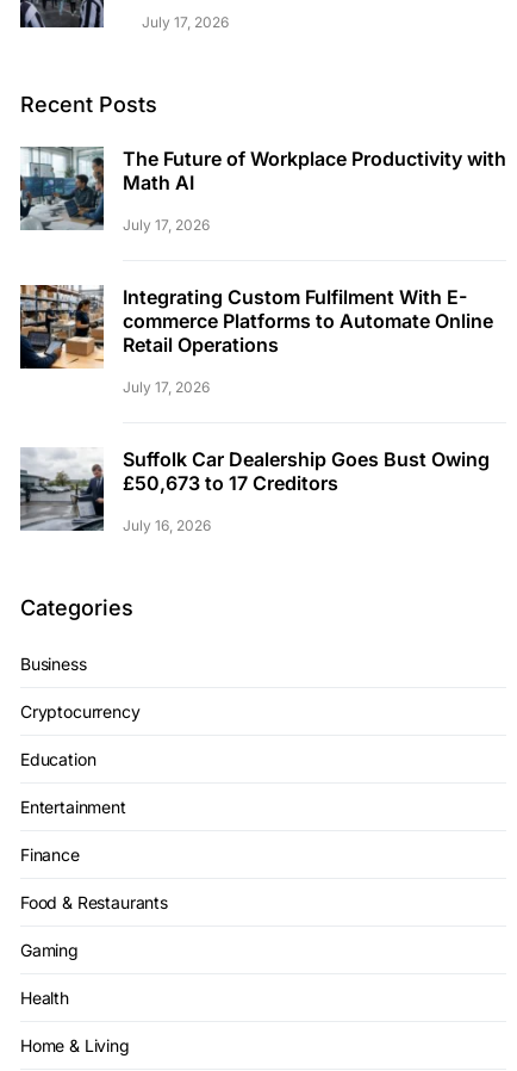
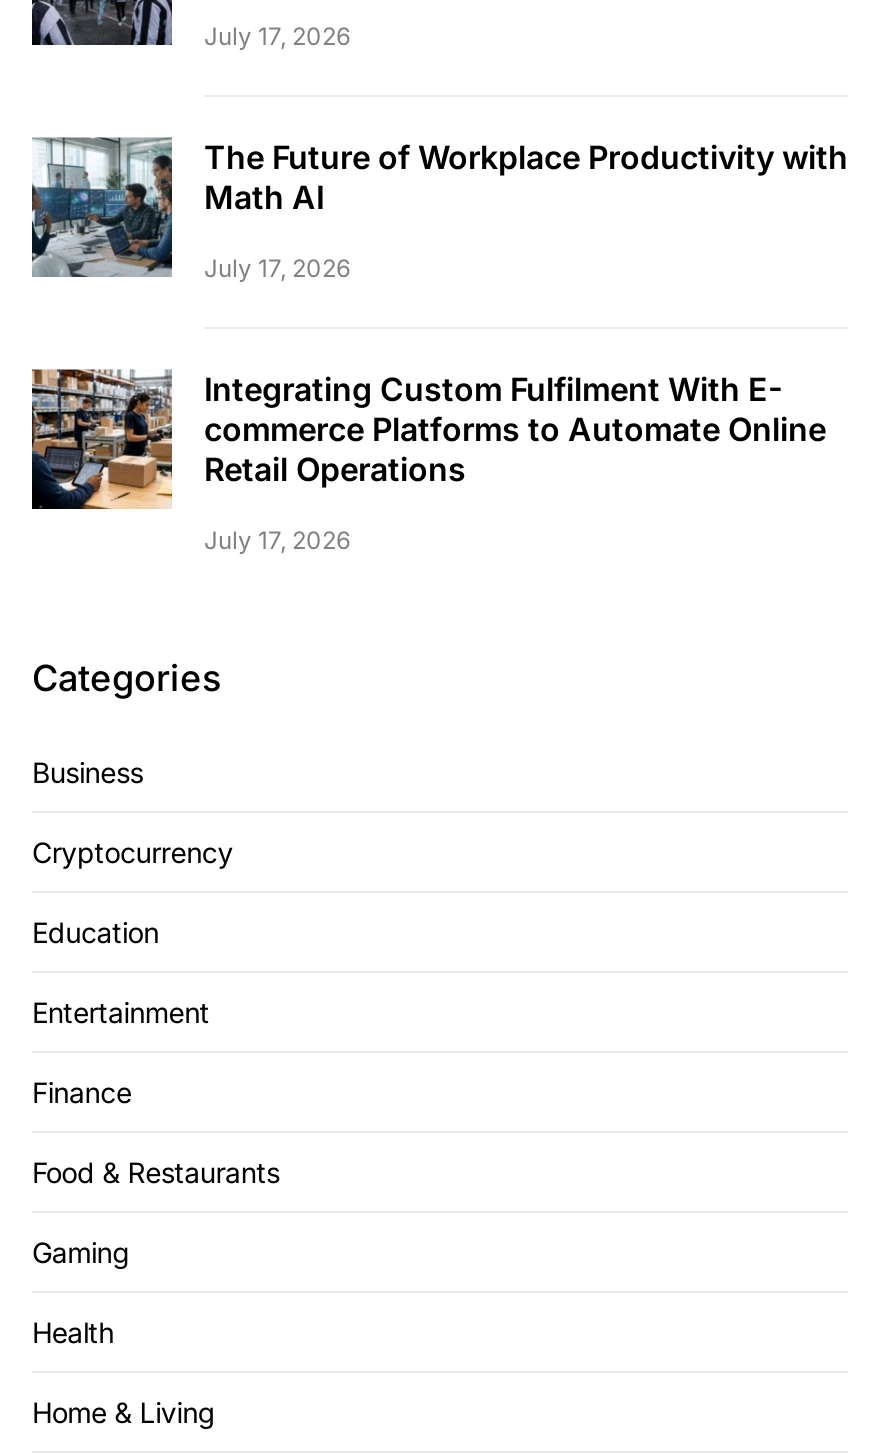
[20,92,157,117] Recent Posts -> none
[19,447,490,534] [image] | Suffolk Car Dealership Goes Bust Owing | £50,673 to 17 Creditors | July 16, 2026 -> none

